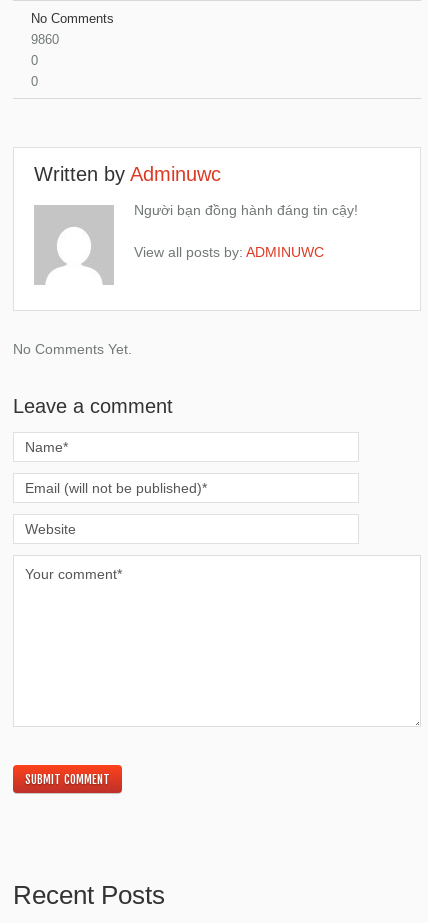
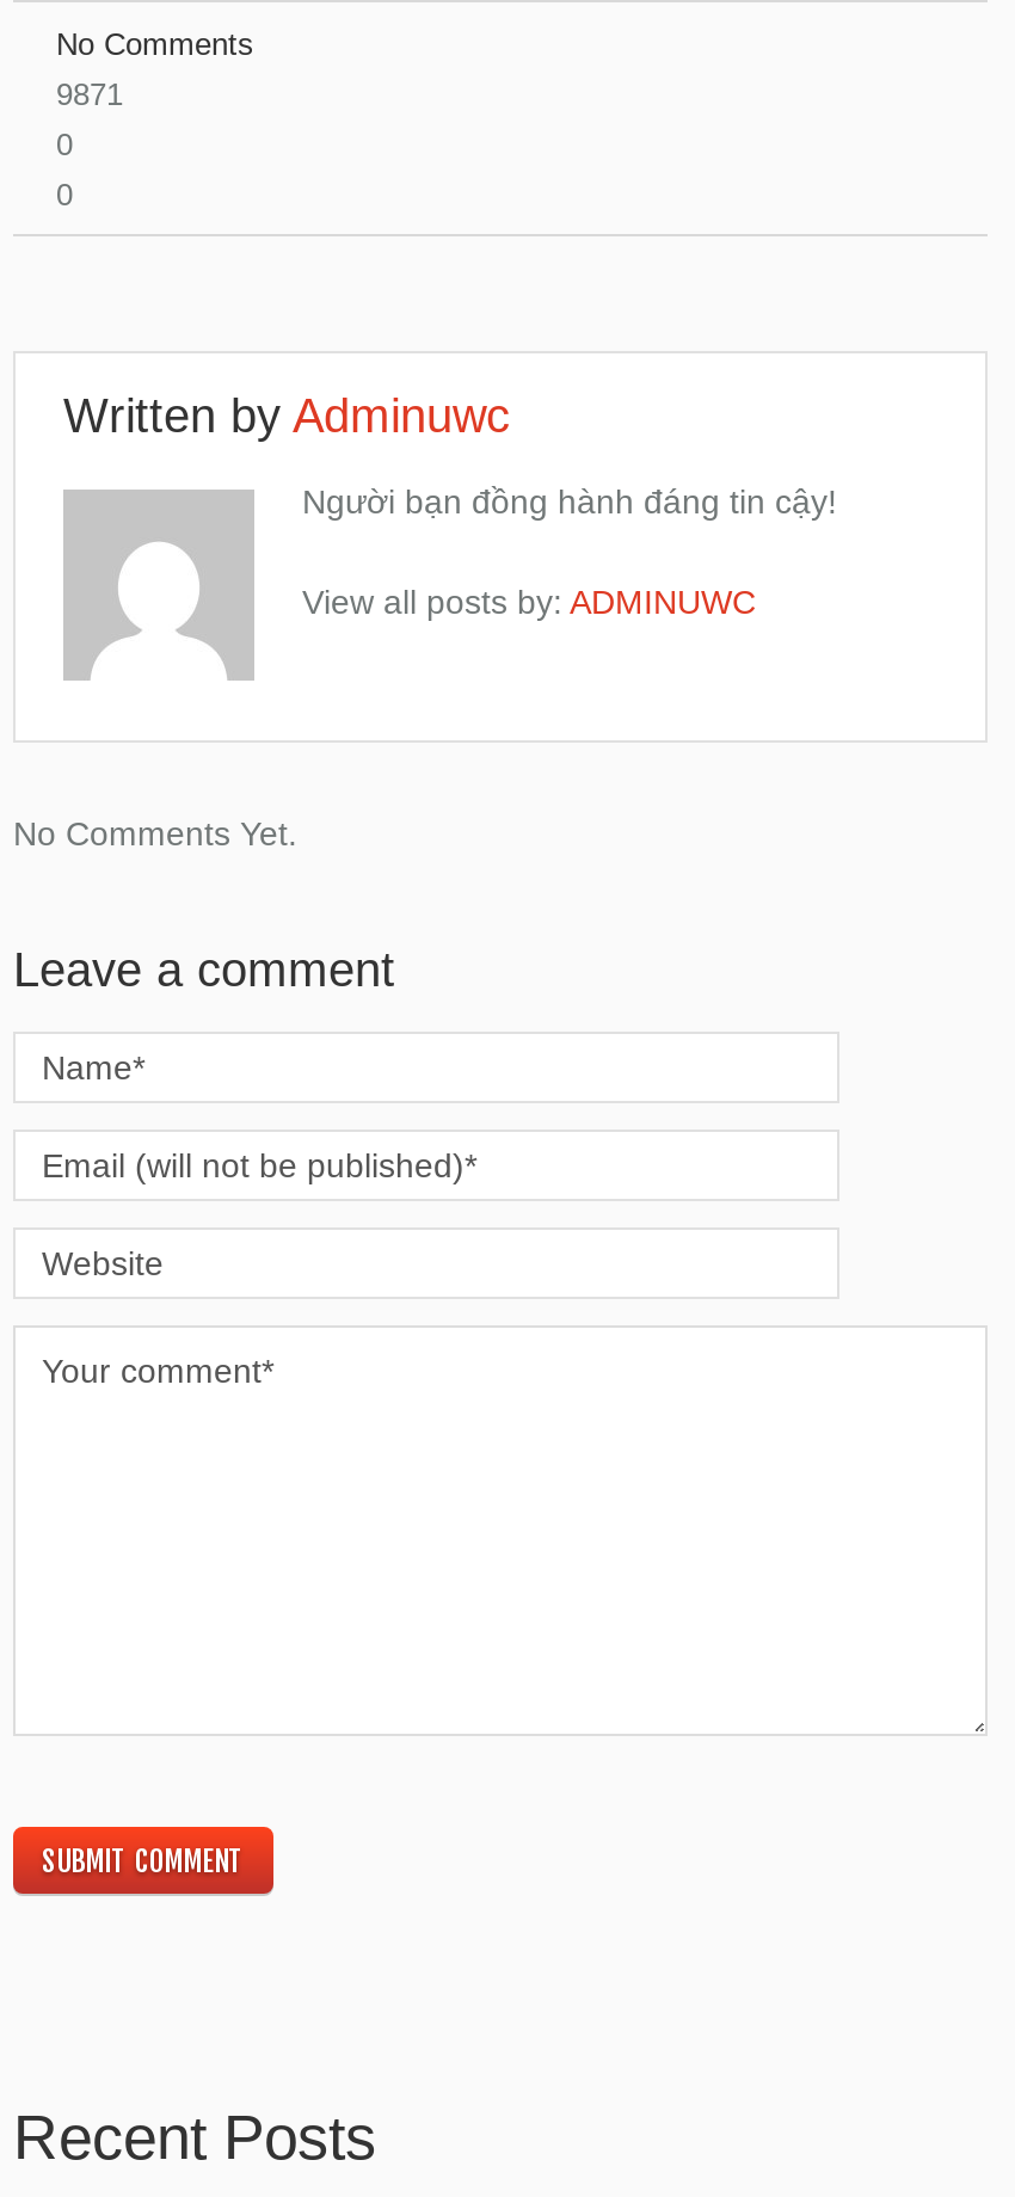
[31,32,59,47] 9860 -> [56,75,123,111] 9871

